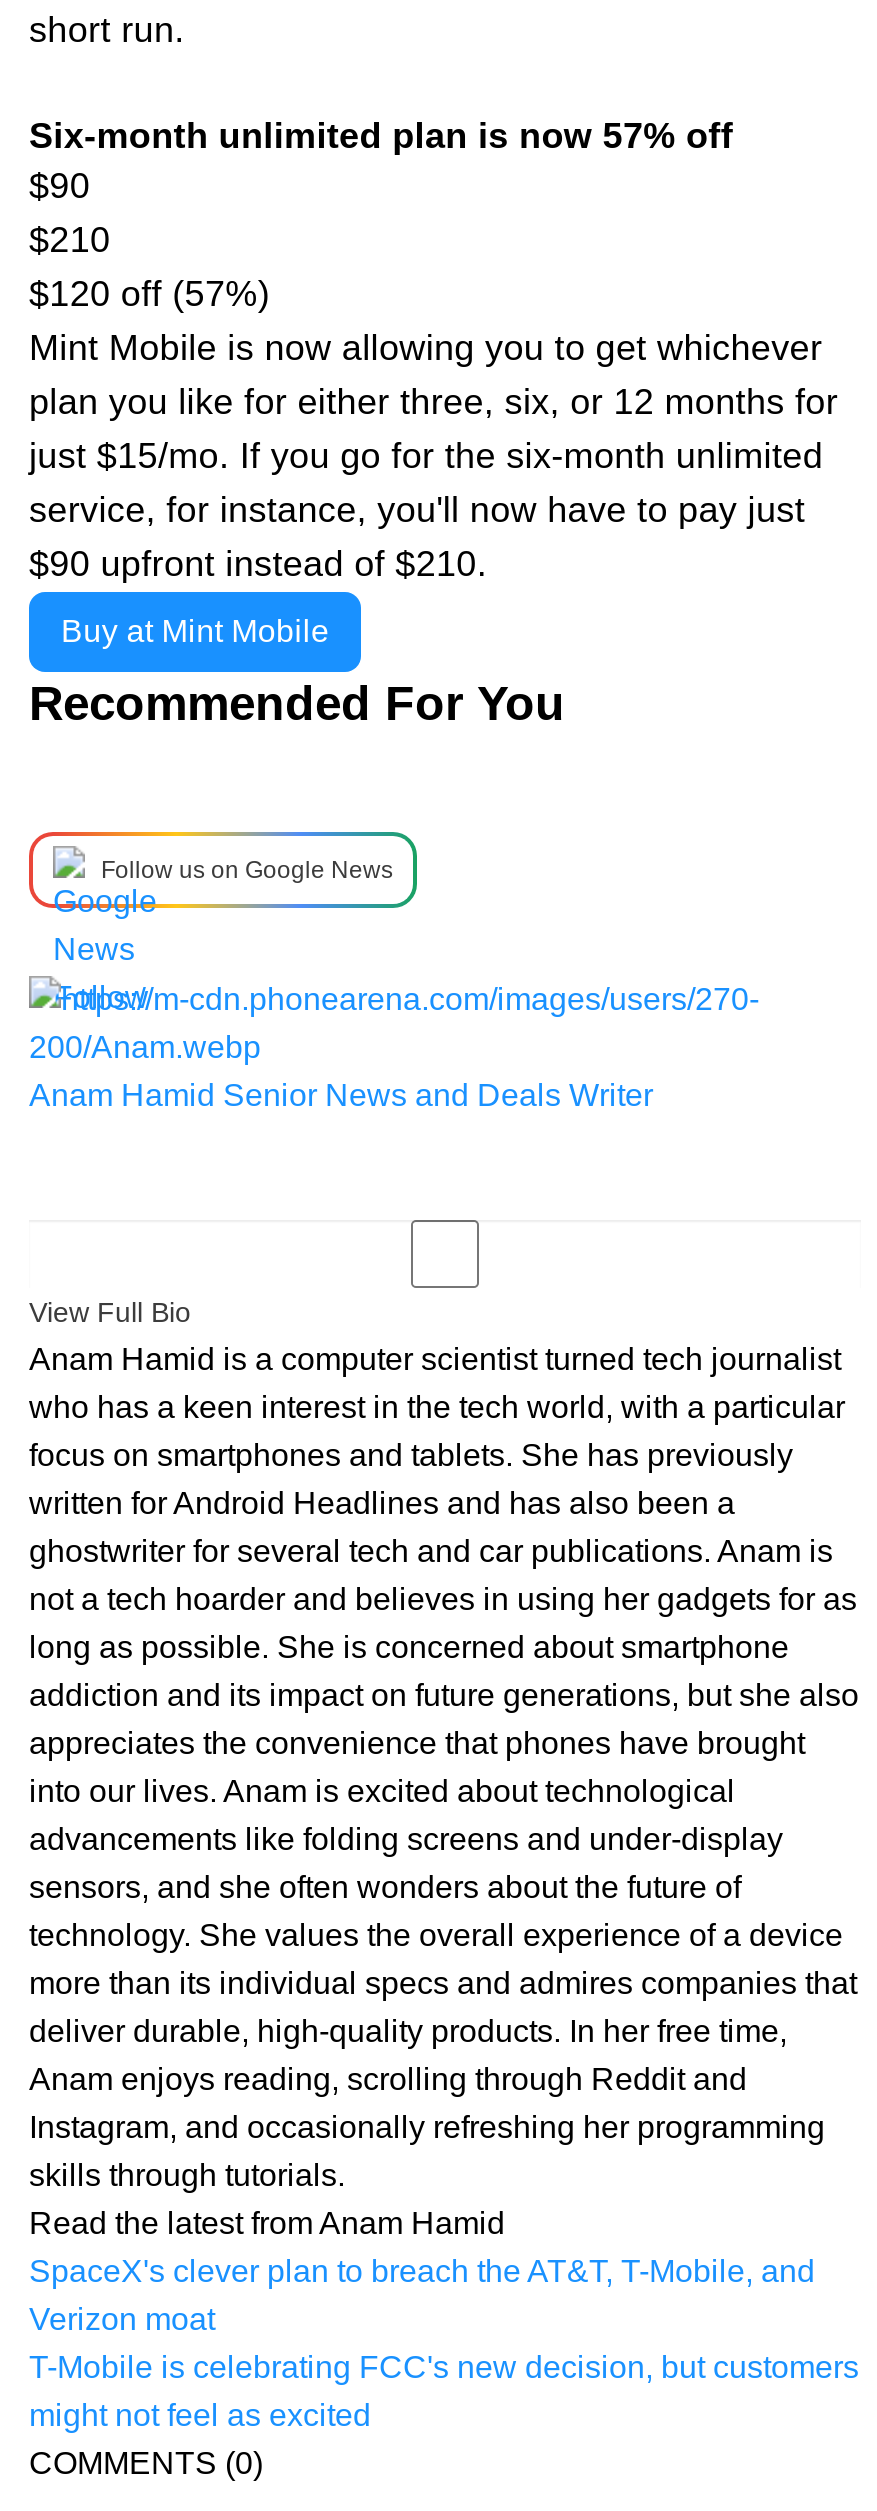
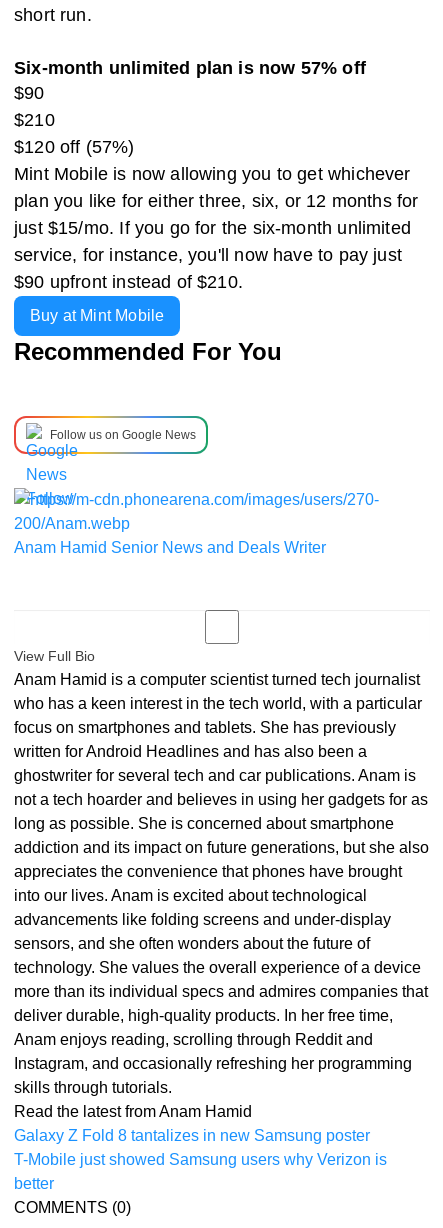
[29,2254,859,2432] SpaceX's clever plan to breach the AT&T, T-Mobile, and | Verizon moat | T-Mobile is celebrating FCC's new decision, but customers | might not feel as excited -> [14,1127,387,1192] Galaxy Z Fold 8 tantalizes in new Samsung poster | T-Mobile just showed Samsung users why Verizon is | better

